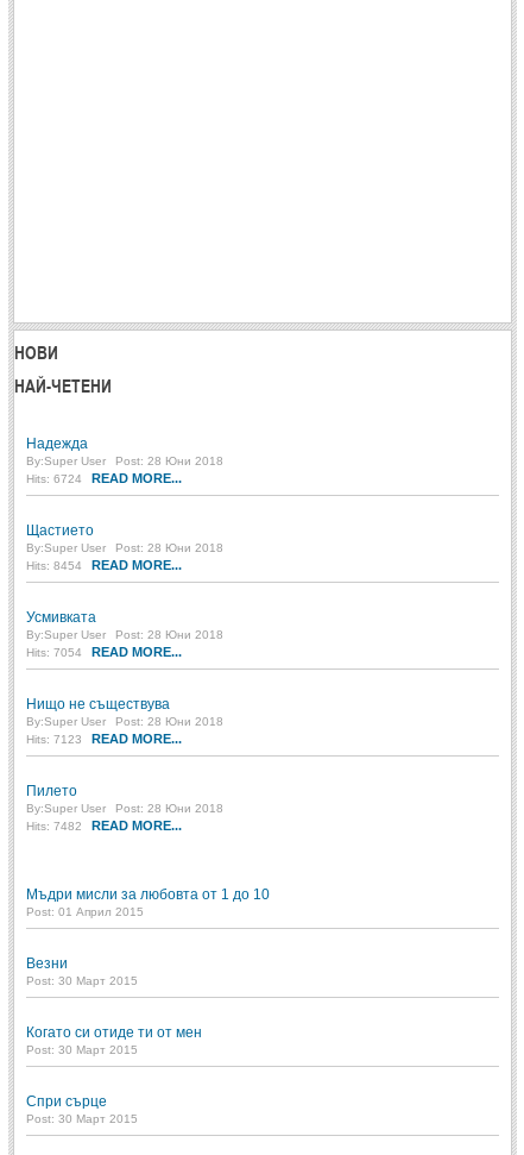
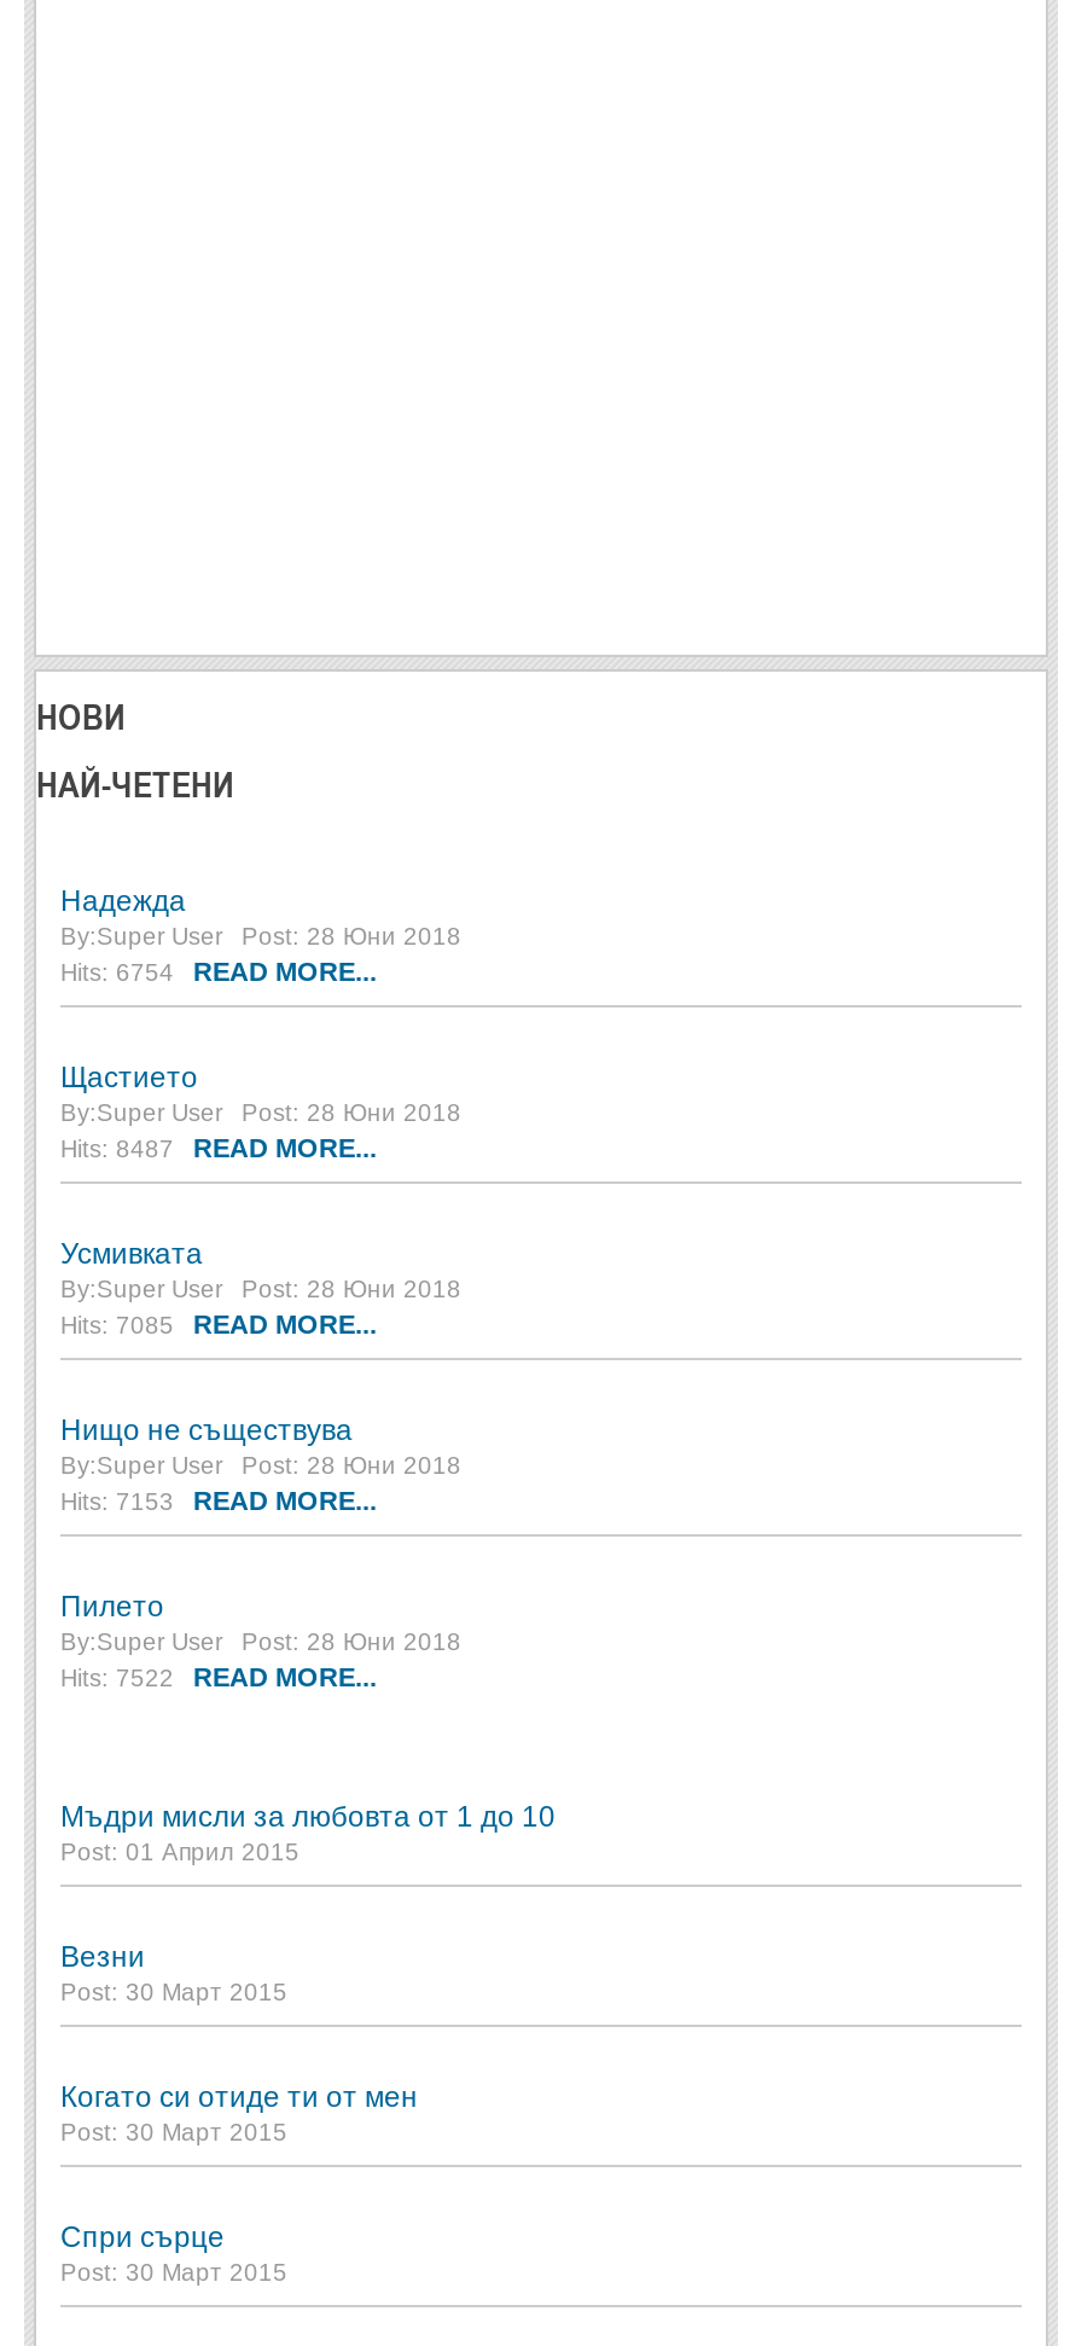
[26,471,182,486] Hits: 6724 READ MORE... -> [60,957,377,986] Hits: 6754 READ MORE...
[26,558,182,573] Hits: 8454 READ MORE... -> [60,1134,377,1163] Hits: 8487 READ MORE...
[26,645,182,659] Hits: 7054 READ MORE... -> [60,1310,377,1339] Hits: 7085 READ MORE...
[26,732,182,746] Hits: 7123 READ MORE... -> [60,1487,377,1516] Hits: 7153 READ MORE...
[26,819,182,833] Hits: 7482 READ MORE... -> [60,1663,377,1692] Hits: 7522 READ MORE...

